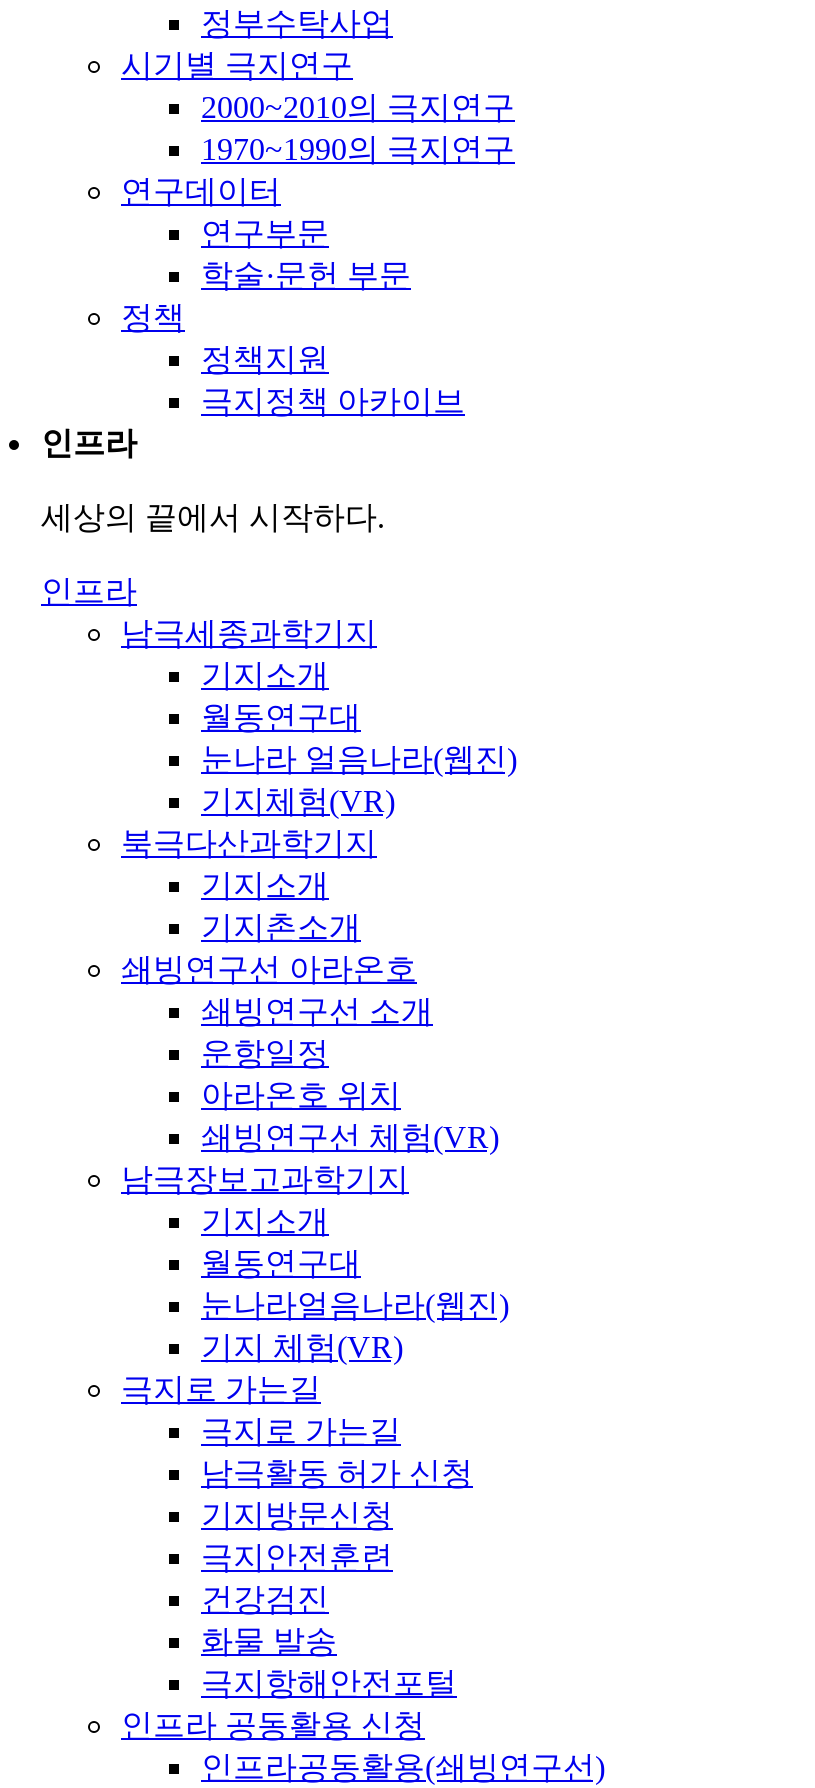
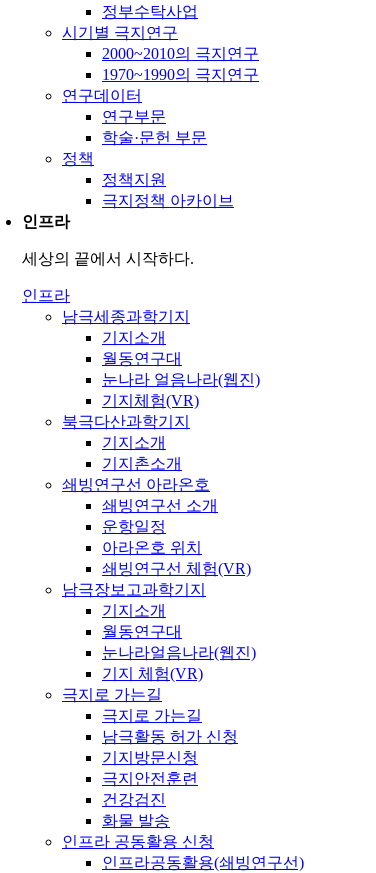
[201,1666,457,1700] 극지항해안전포털 -> none

